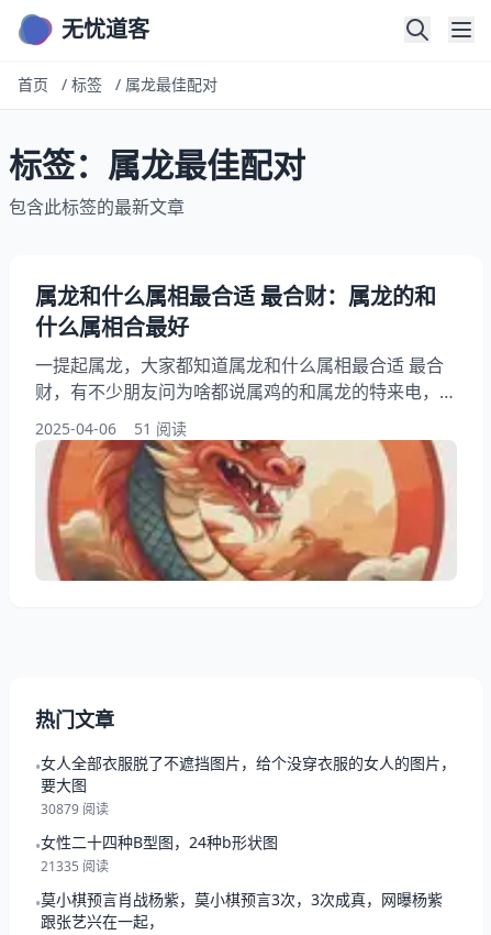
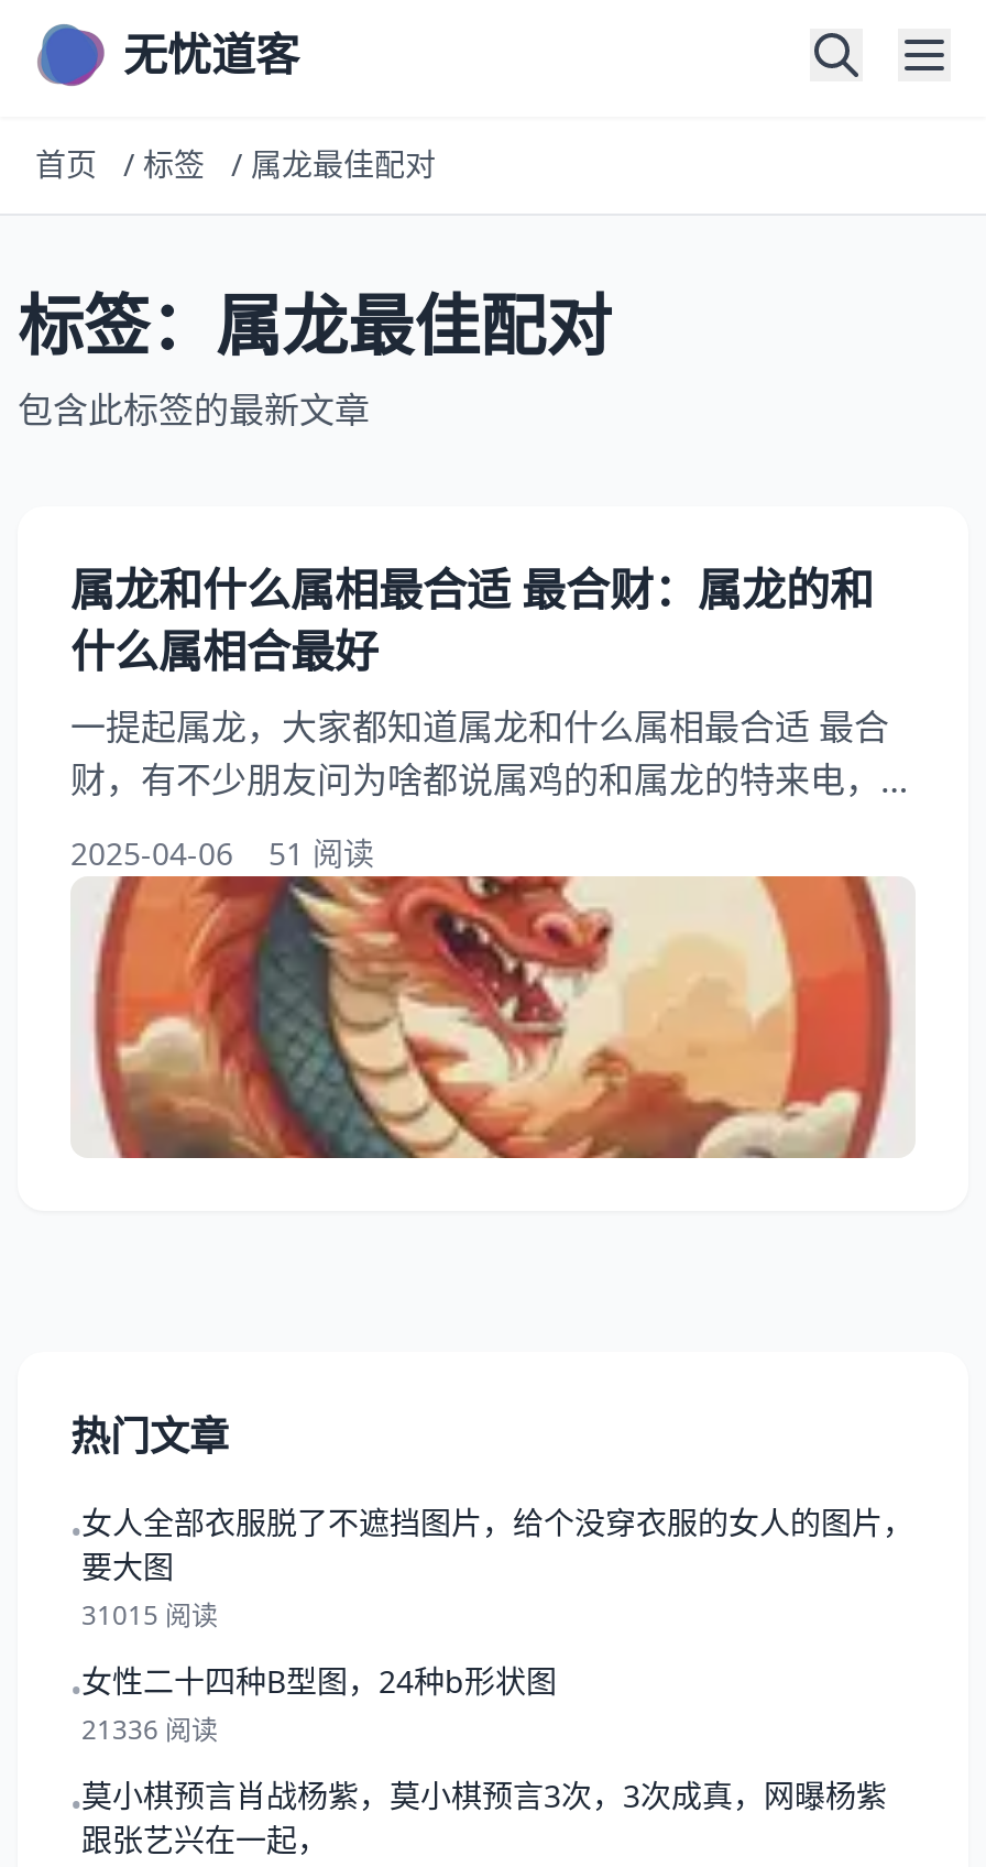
[41,800,109,818] 30879 阅读 -> [81,1596,218,1634] 31015 阅读
[41,857,109,876] 21335 阅读 -> [81,1711,218,1748] 21336 阅读

